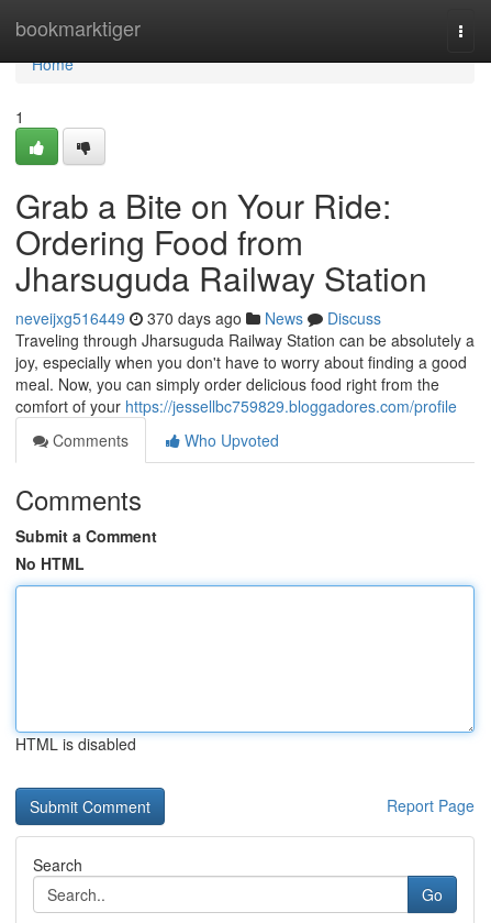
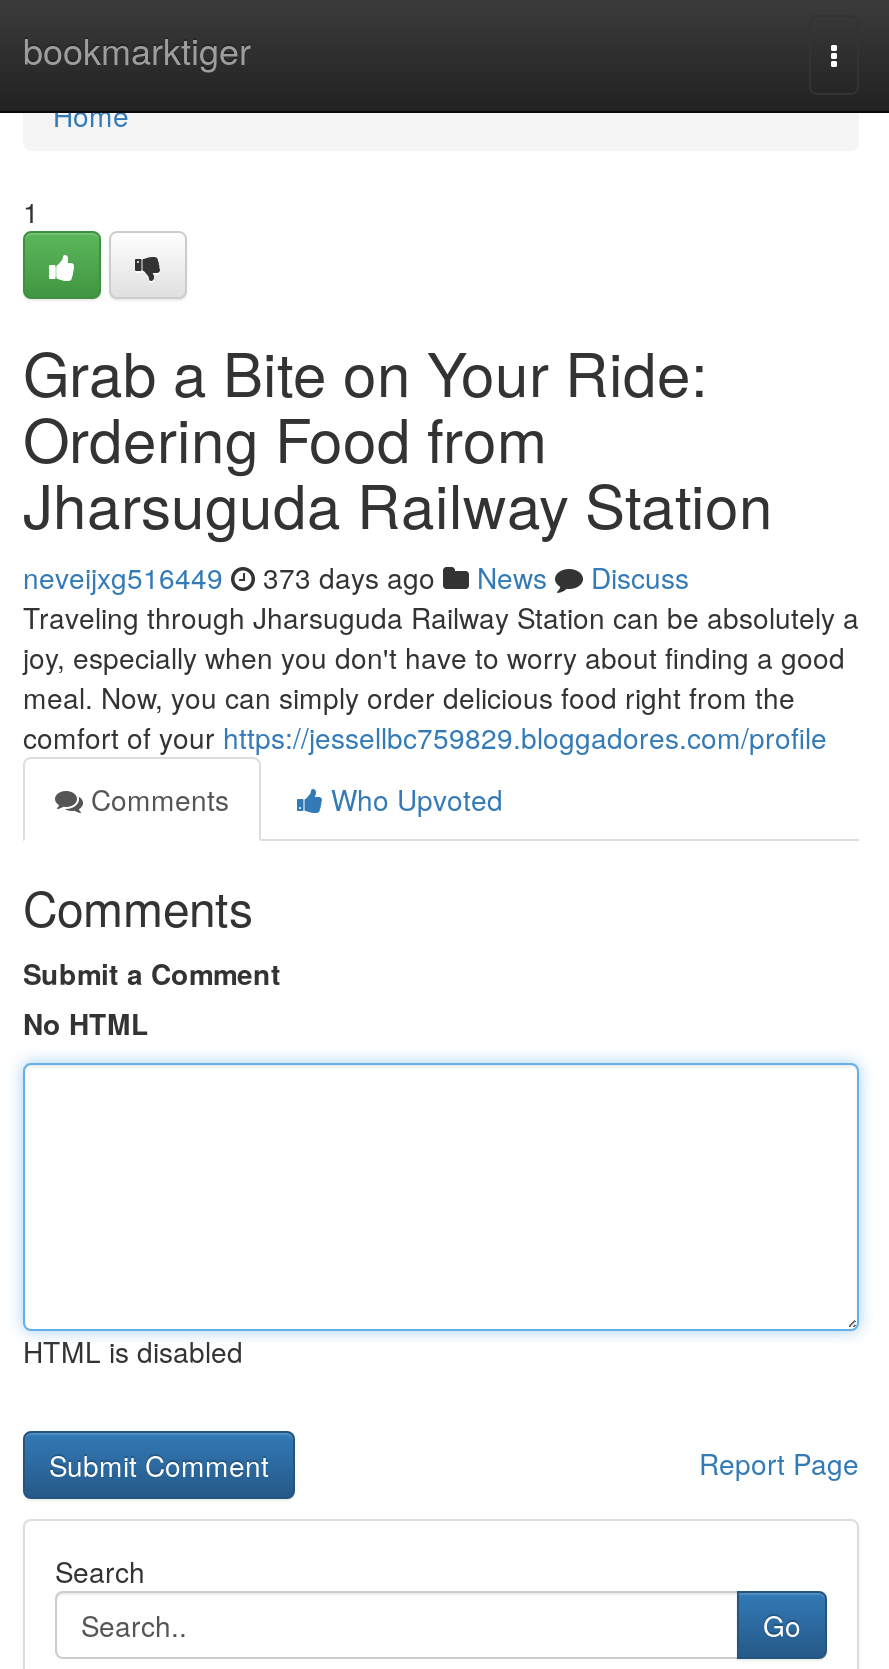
[15,307,381,329] neveijxg516449 370 days ago News Discuss -> [23,557,689,597] neveijxg516449 373 days ago News Discuss

